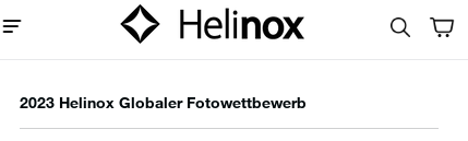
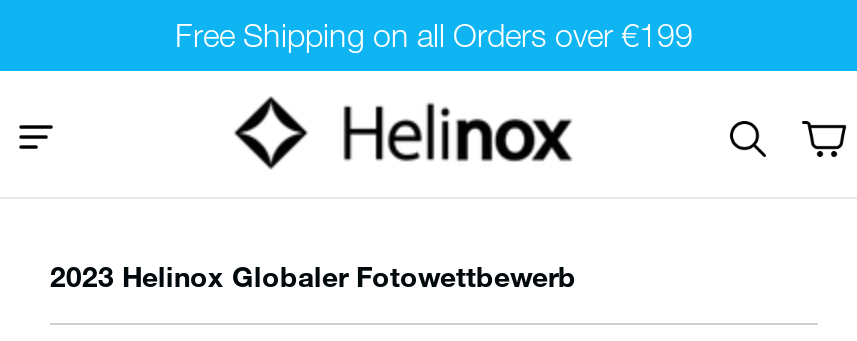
none -> [175,17,693,53] Free Shipping on all Orders over €199

